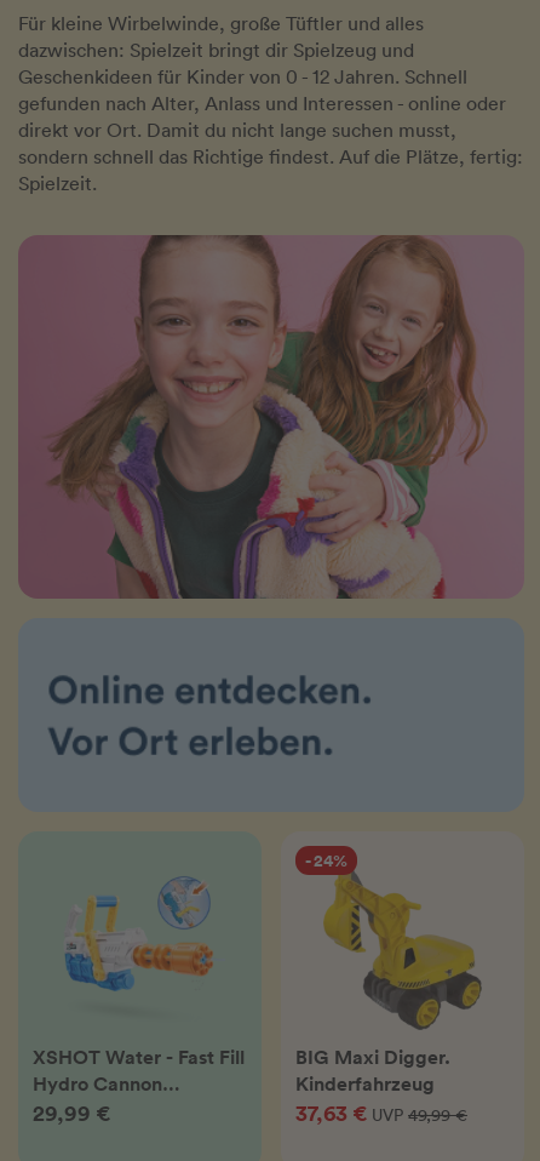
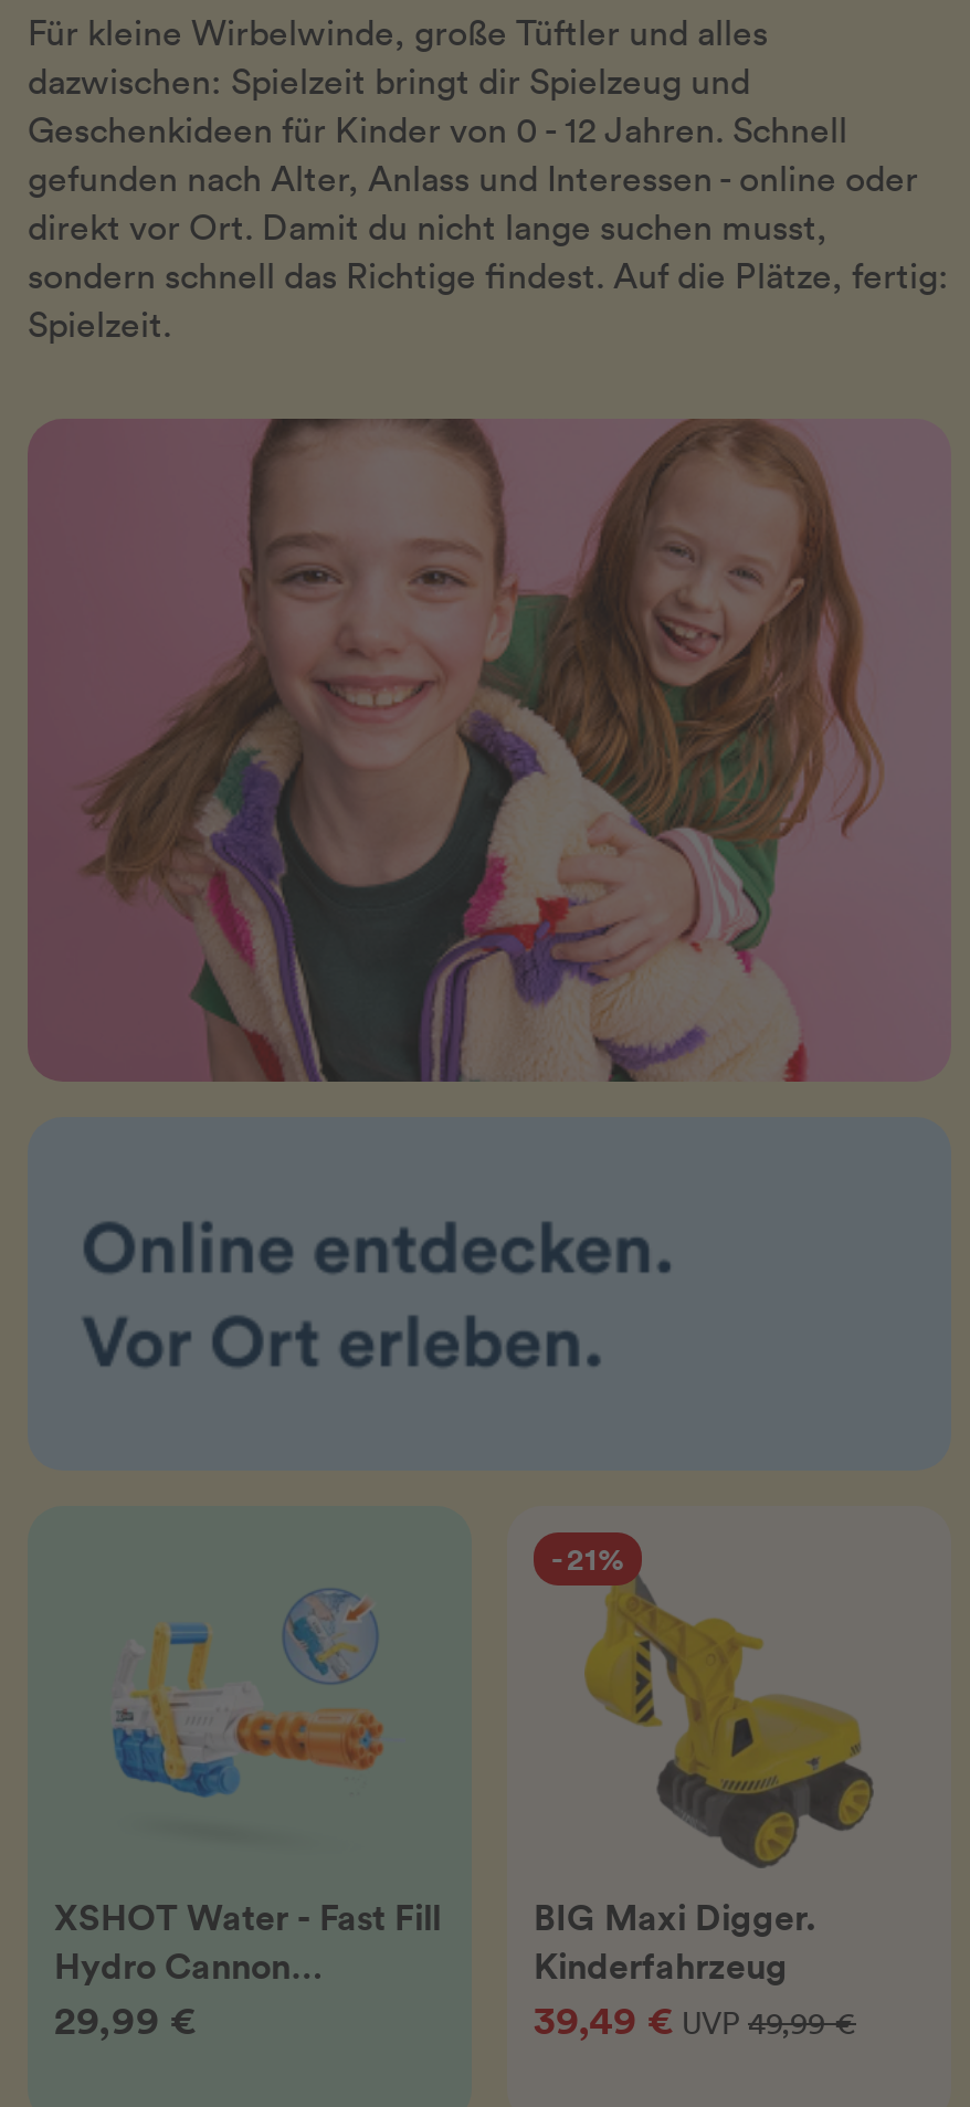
[305,848,347,873] - 24% -> [551,1537,624,1581] - 21%
[295,1098,467,1127] 37,63 €UVP 49,99 € -> [534,1992,856,2045] 39,49 €UVP 49,99 €

